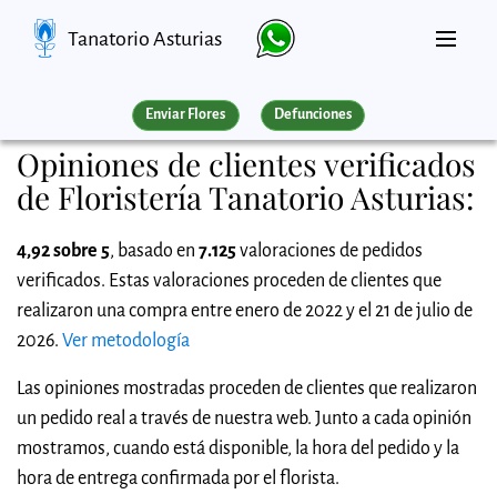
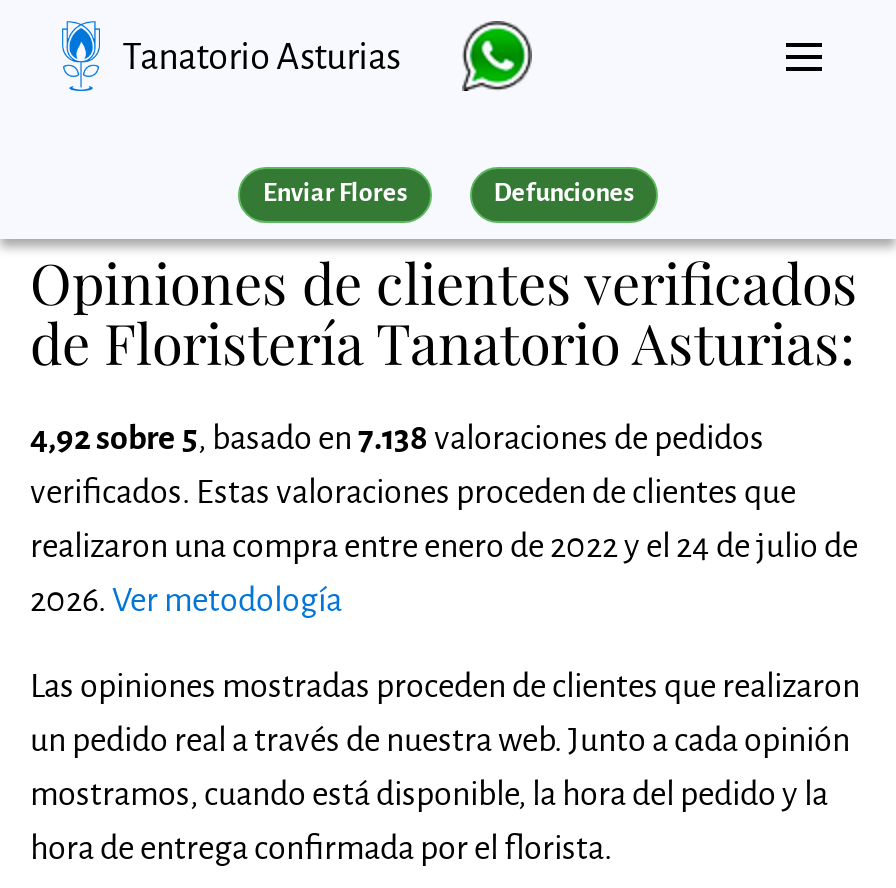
[17,241,423,261] 4,92 sobre 5, basado en 7.125 valoraciones de pedidos -> [30,421,764,457] 4,92 sobre 5, basado en 7.138 valoraciones de pedidos
[17,301,473,321] realizaron una compra entre enero de 2022 y el 21 de julio de -> [30,529,858,565] realizaron una compra entre enero de 2022 y el 24 de julio de

